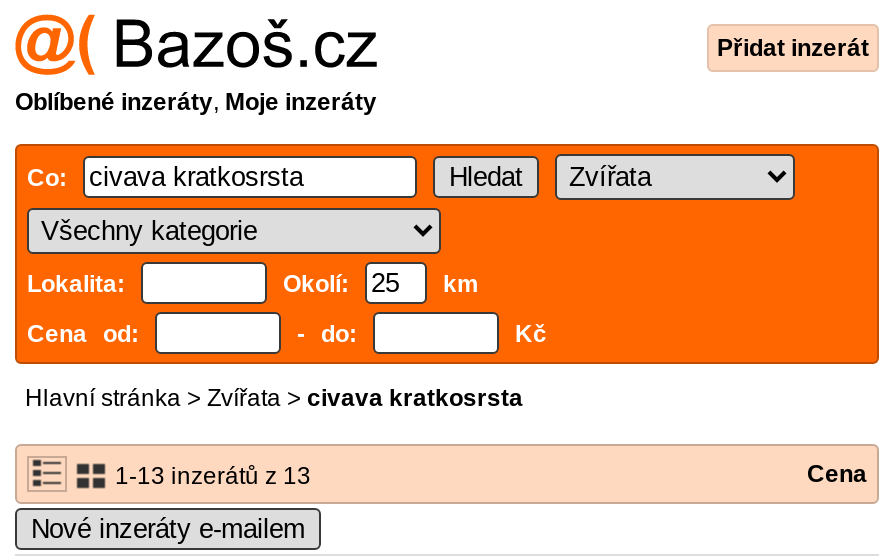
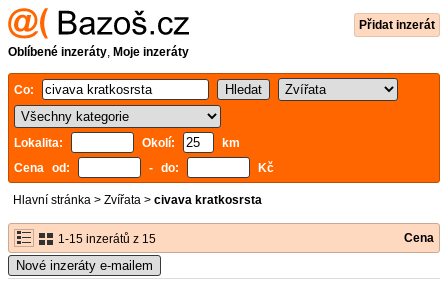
[109,462,311,490] 1-13 inzerátů z 13 -> [55,232,156,246] 1-15 inzerátů z 15

